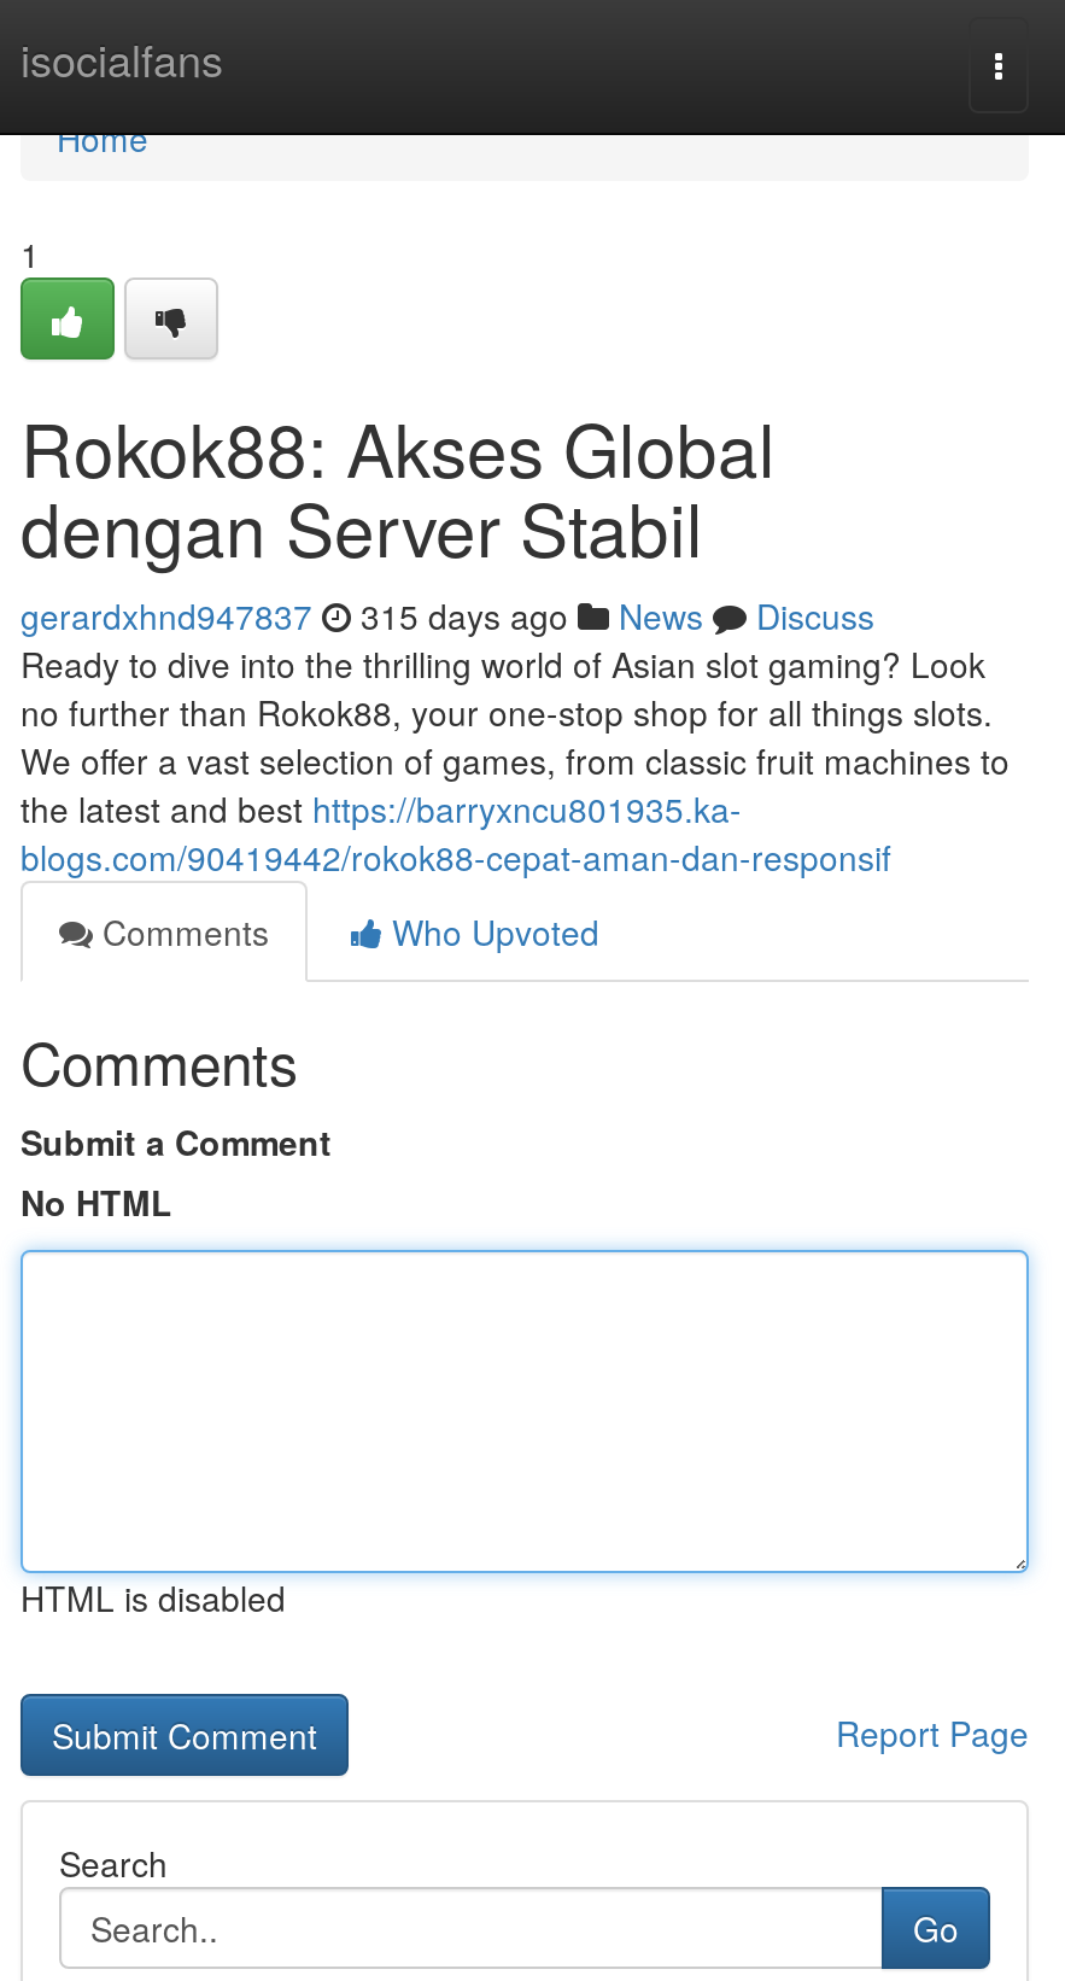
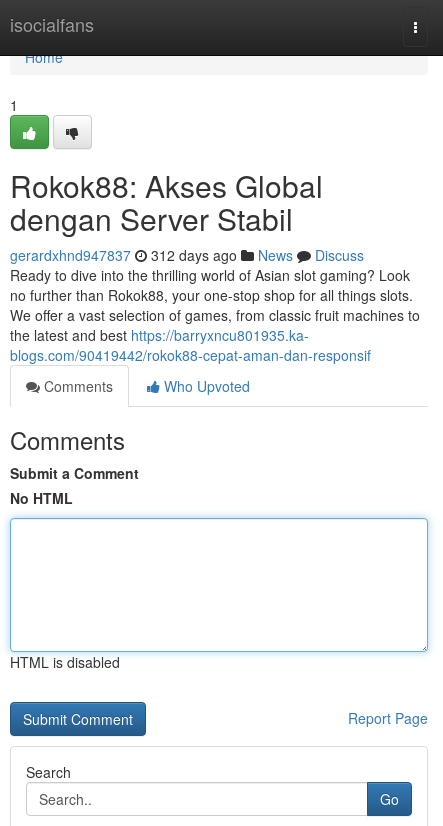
[21,591,874,639] gerardxhnd947837 315 days ago News Discuss -> [10,245,364,265] gerardxhnd947837 312 days ago News Discuss

